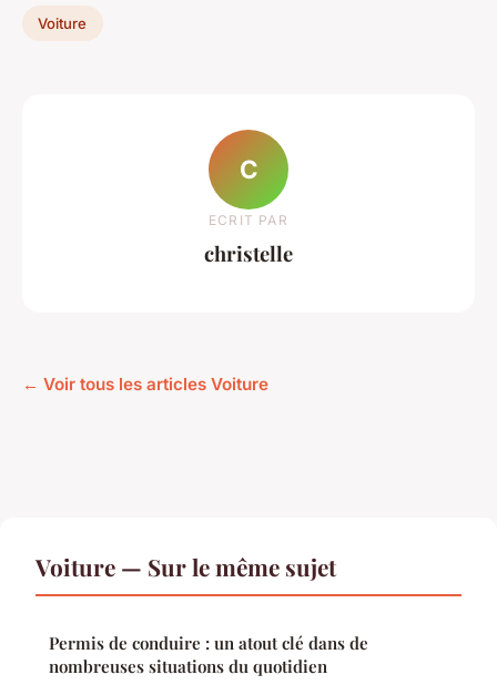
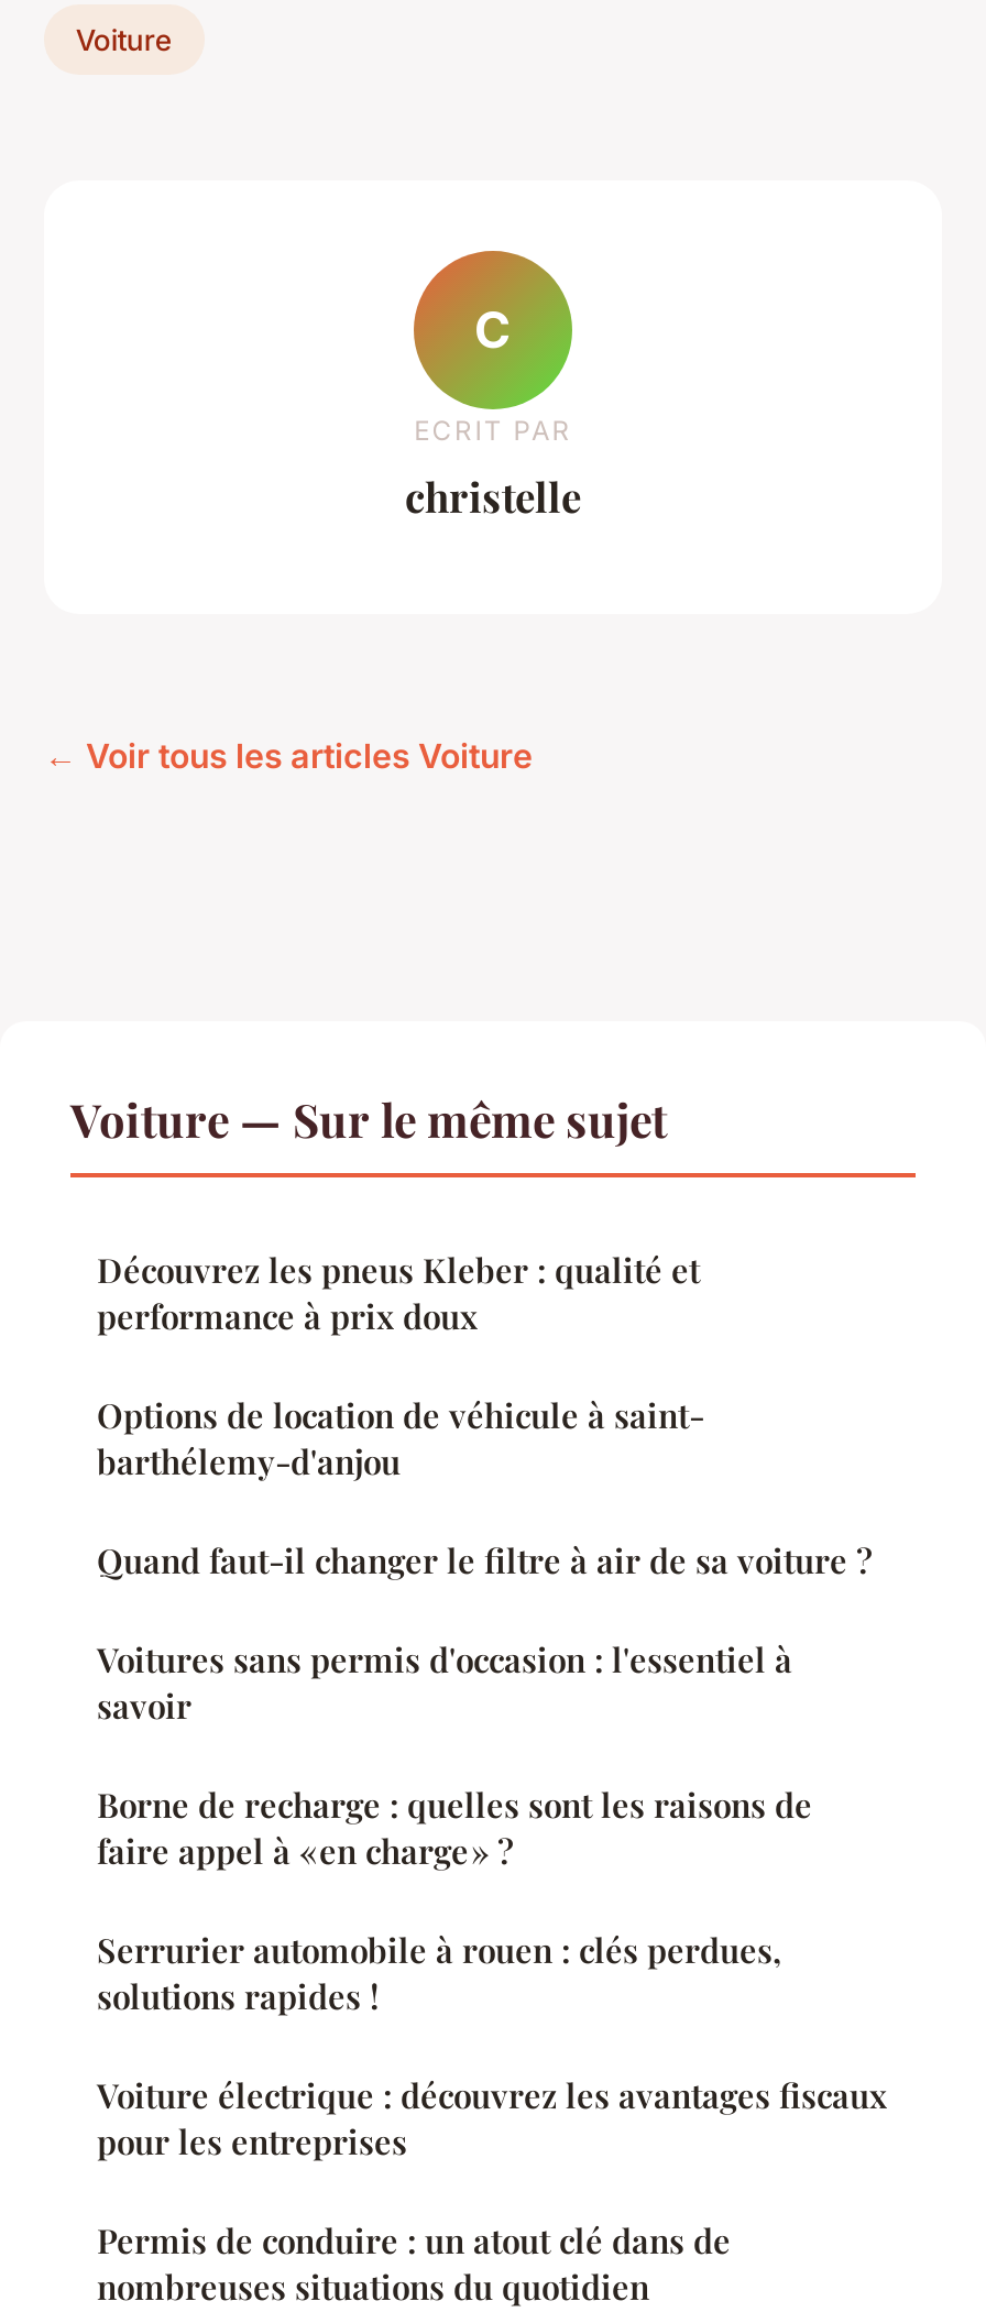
none -> [97,1248,887,2164] Découvrez les pneus Kleber : qualité et | performance à prix doux | Options de location de véhicule à saint- | barthélemy-d'anjou | Quand faut-il changer le filtre à air de sa voiture ? | Voitures sans permis d'occasion : l'essentiel à | savoir | Borne de recharge : quelles sont les raisons de | faire appel à « en charge » ? | Serrurier automobile à rouen : clés perdues, | solutions rapides ! | Voiture électrique : découvrez les avantages fiscaux | pour les entreprises

